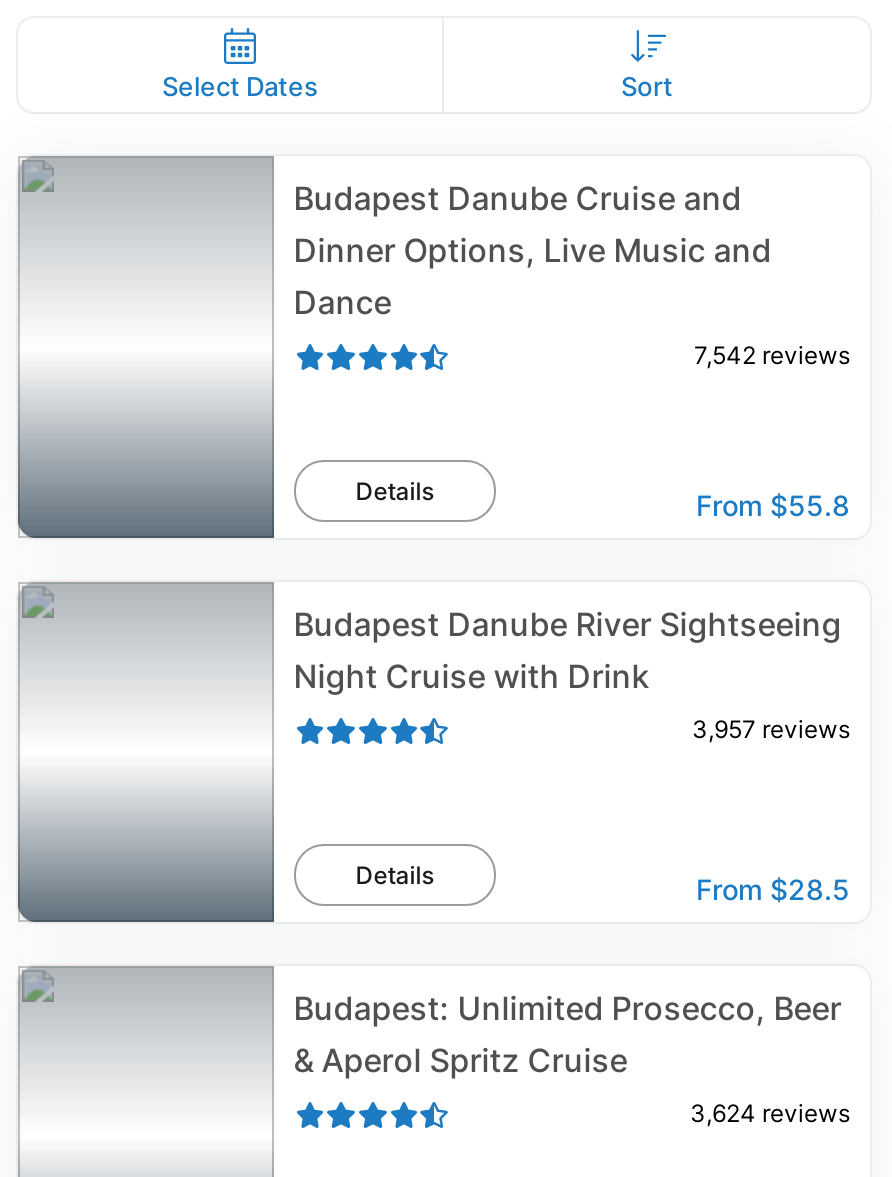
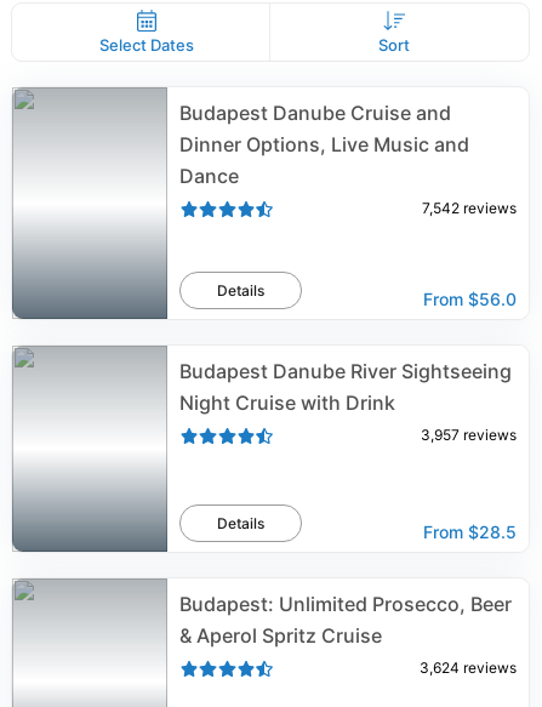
[696,488,850,522] From $55.8 -> [423,289,517,309] From $56.0

